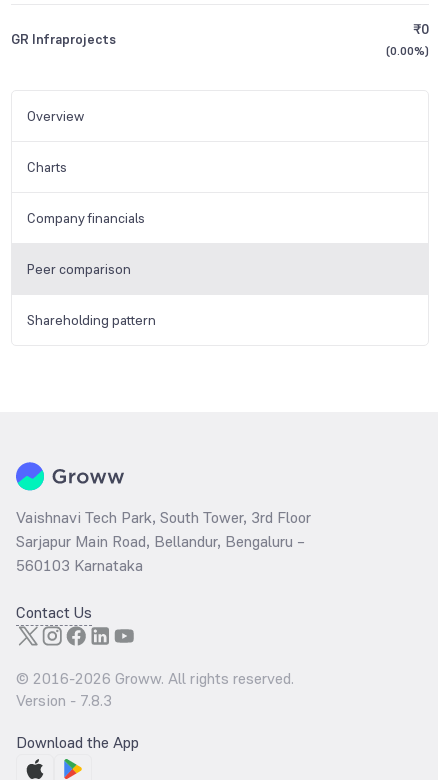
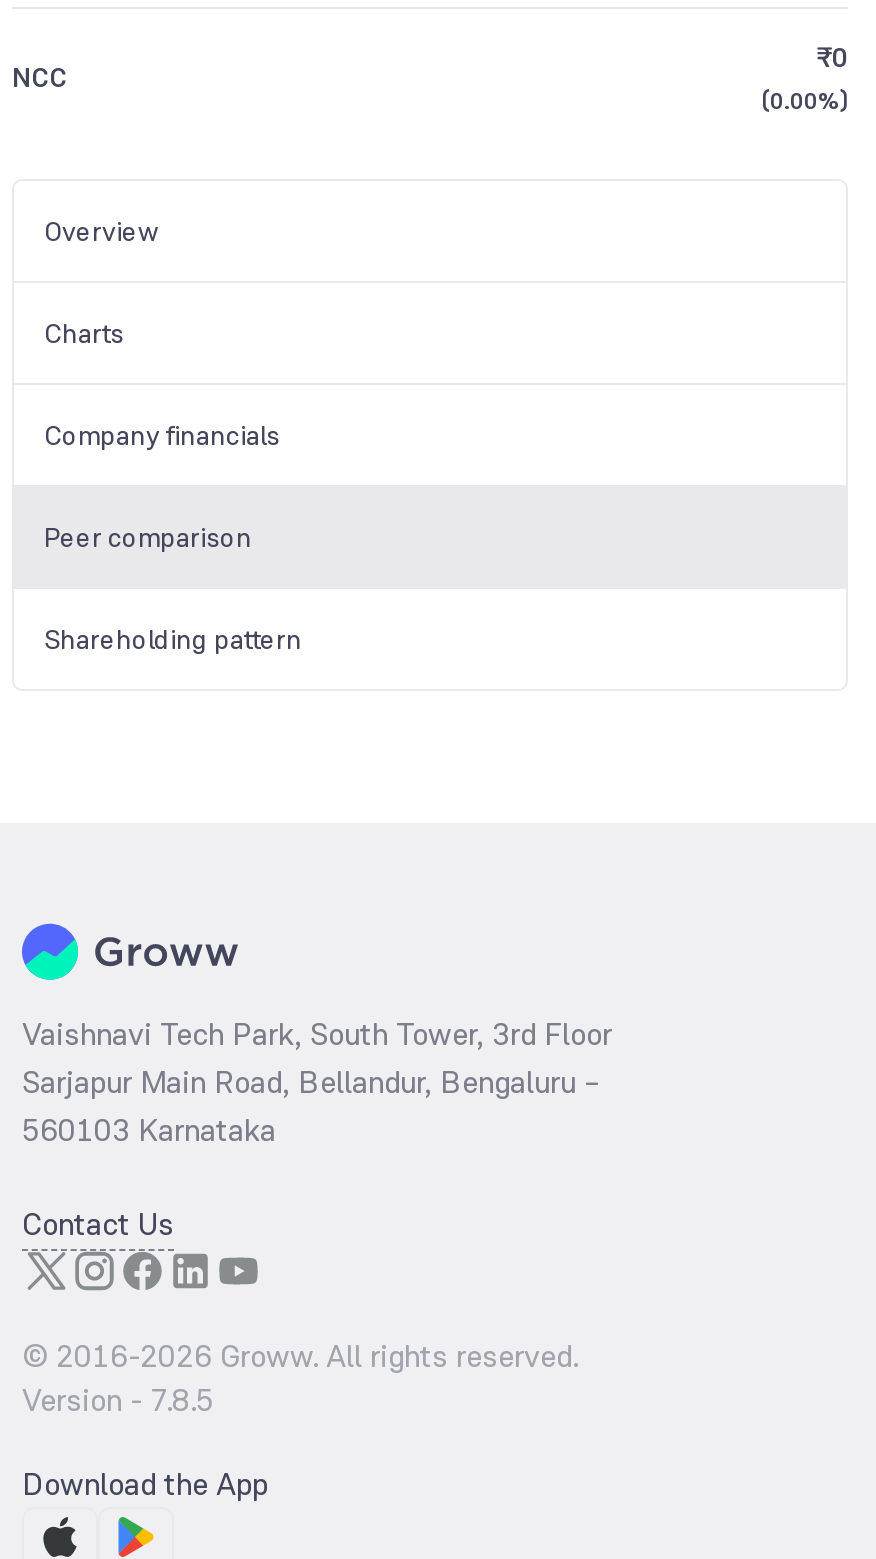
[11,30,116,48] GR Infraprojects -> [12,59,68,95] NCC
[16,690,112,711] Version - 7.8.3 -> [22,1379,214,1421] Version - 7.8.5

